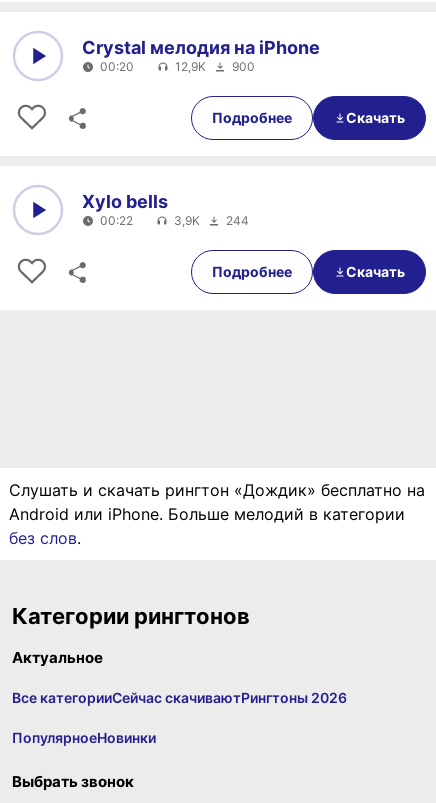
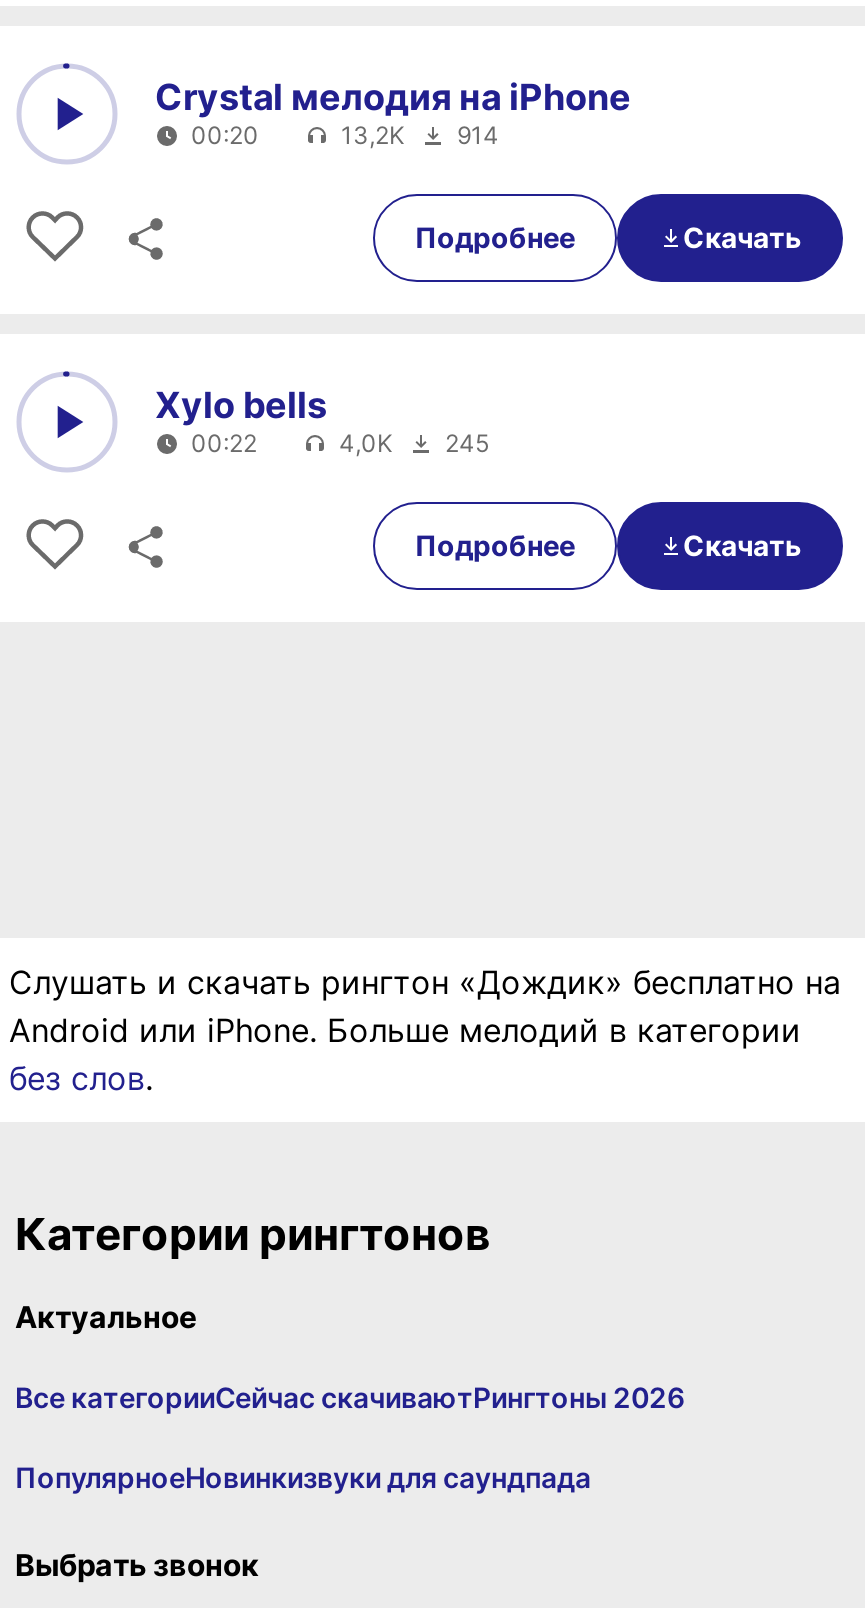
[175,58,255,73] 12,9K | 900 -> [341,119,499,149] 13,2K | 914
[174,212,249,227] 3,9K | 244 -> [339,427,489,457] 4,0K | 245
[12,728,156,745] ПопулярноеНовинки -> [15,1459,591,1493] ПопулярноеНовинкизвуки для саундпада

